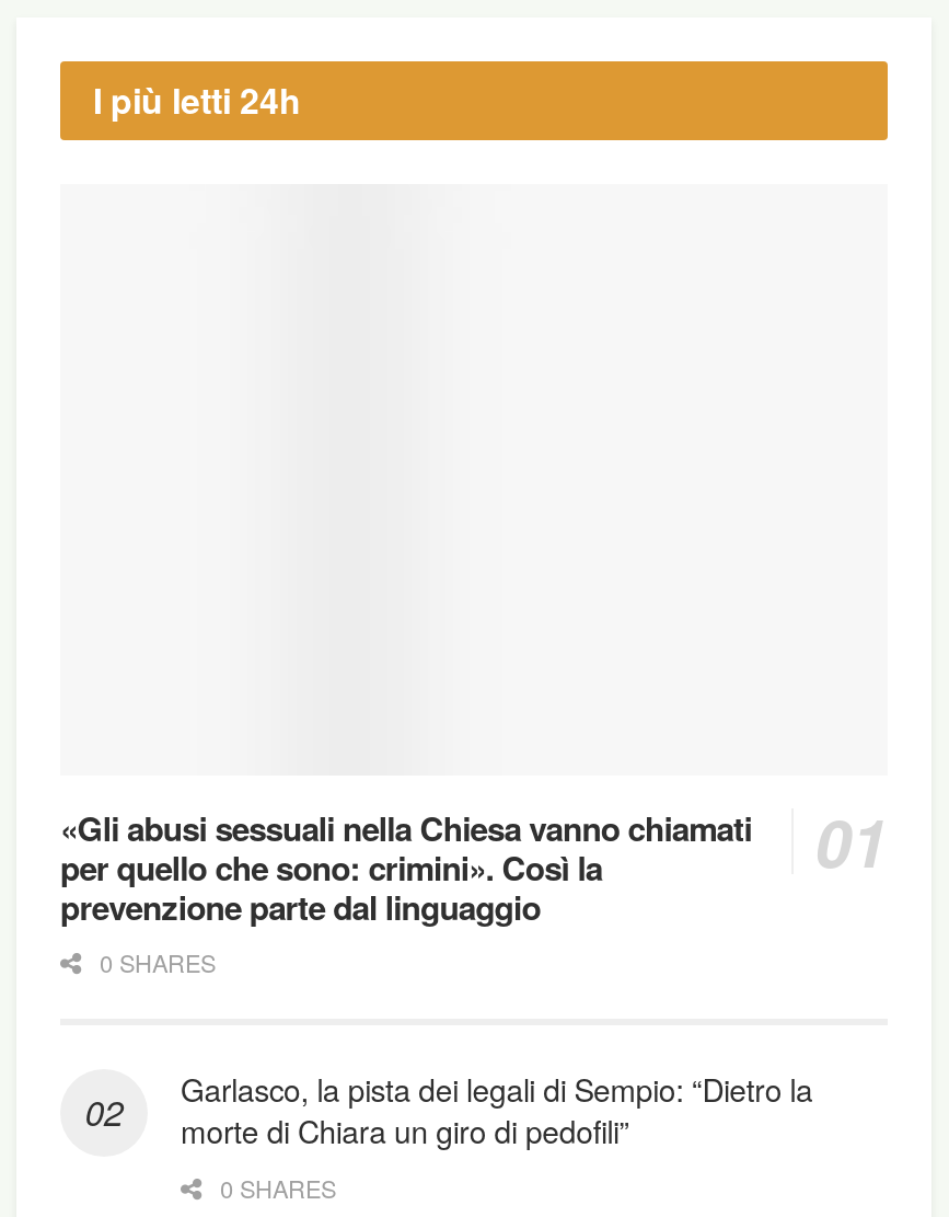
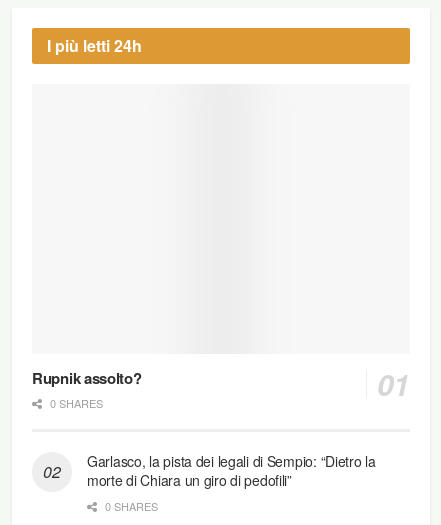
[60,804,752,931] «Gli abusi sessuali nella Chiesa vanno chiamati | per quello che sono: crimini». Così la | prevenzione parte dal linguaggio -> [32,367,141,389] Rupnik assolto?

